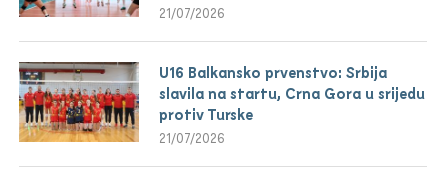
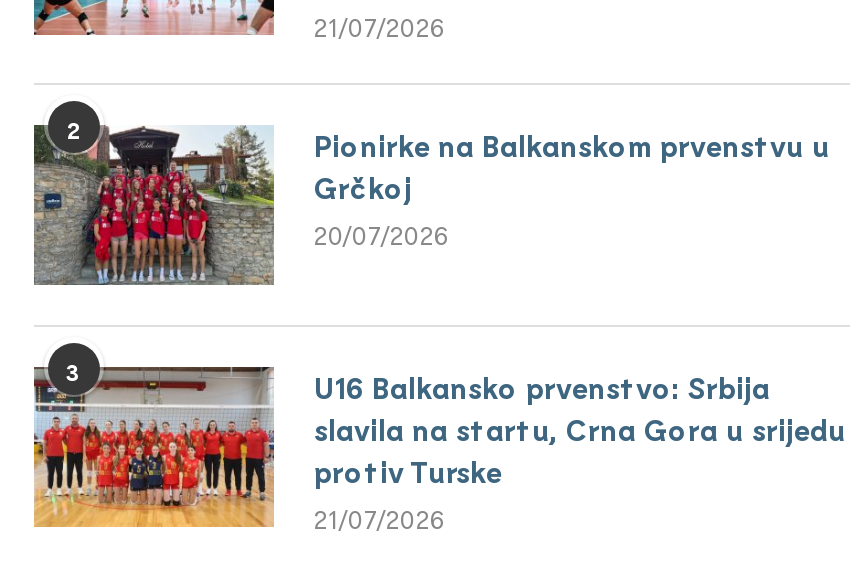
none -> [32,114,830,288] [image] | 2 | Pionirke na Balkanskom prvenstvu u | Grčkoj | 20/07/2026
none -> [66,356,82,384] 3

